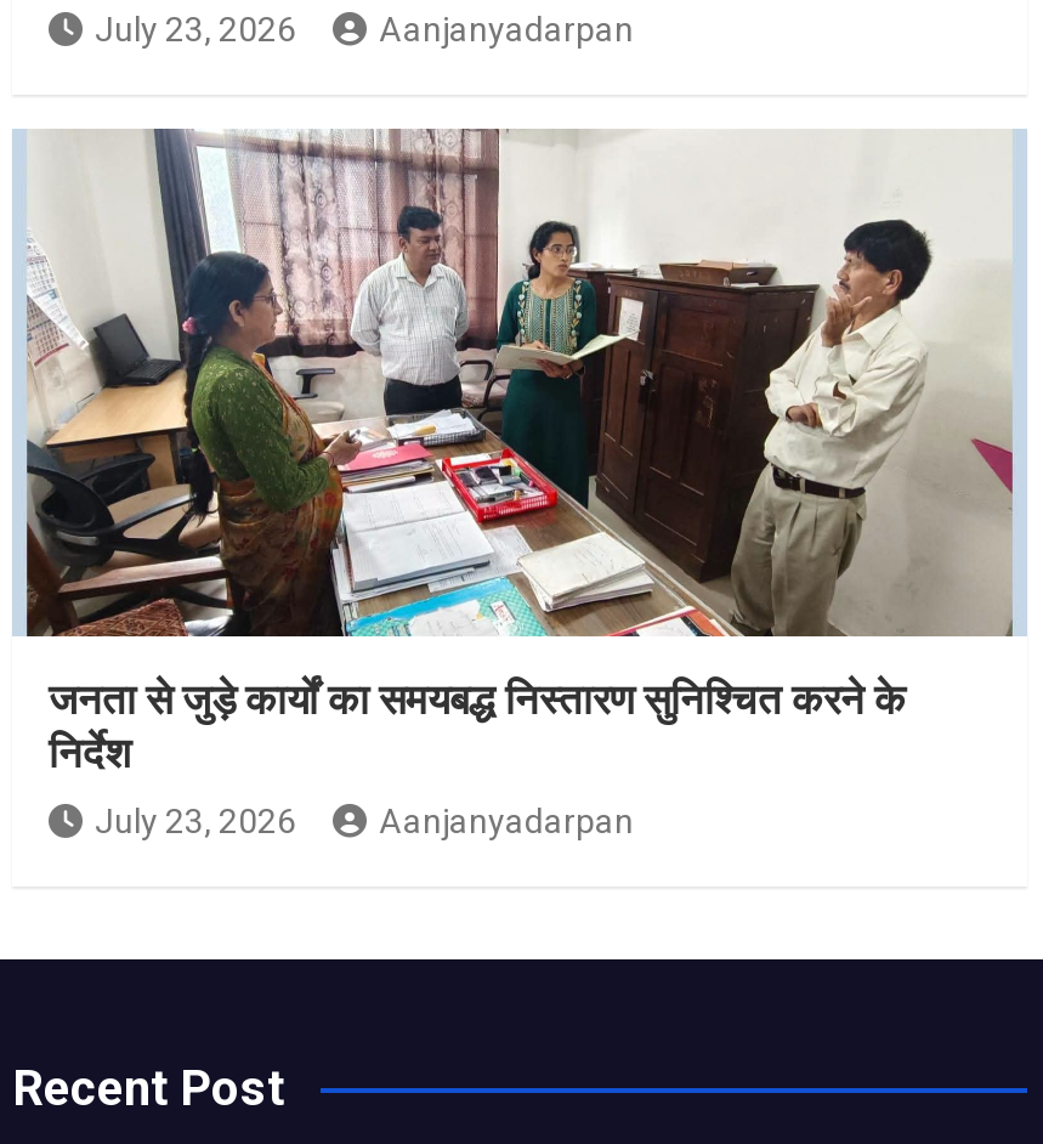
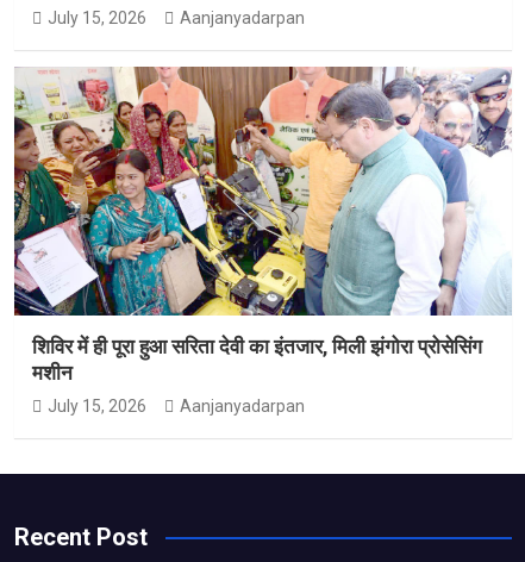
[95,11,296,50] July 23, 2026 -> [48,8,146,27] July 15, 2026
[12,128,1027,778] [image] | जनता से जुड़े कार्यों का समयबद्ध निस्तारण सुनिश्चित करने के | निर्देश -> [13,65,512,385] [image] | शिविर में ही पूरा हुआ सरिता देवी का इंतजार, मिली झंगोरा प्रोसेसिंग | मशीन
[95,803,296,842] July 23, 2026 -> [48,396,146,416] July 15, 2026

